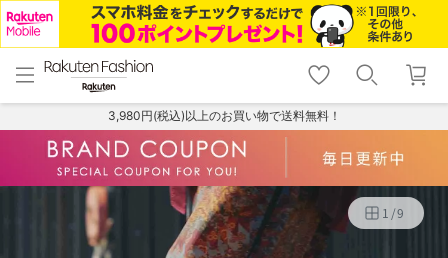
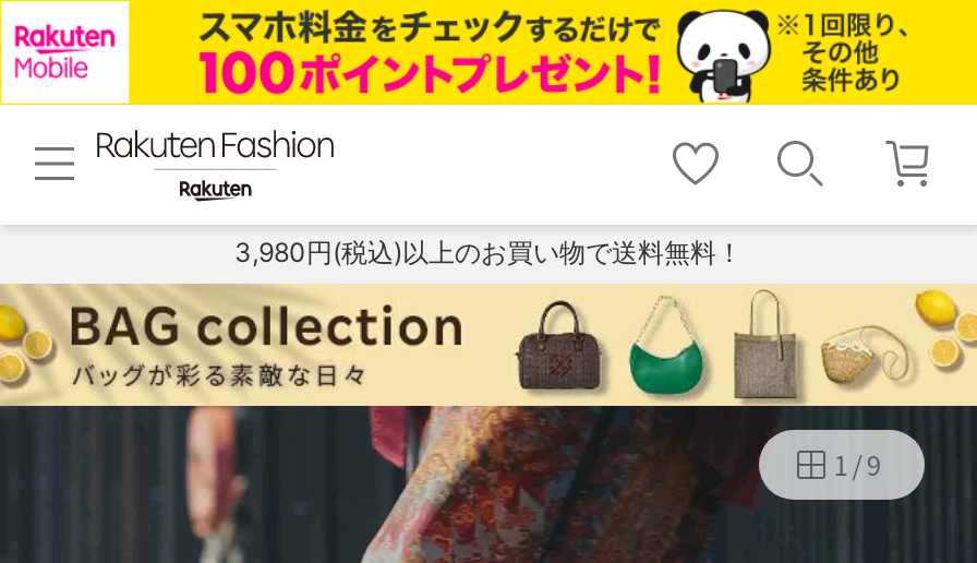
[3,129,445,187] [image] -> [7,284,970,408] [image]

